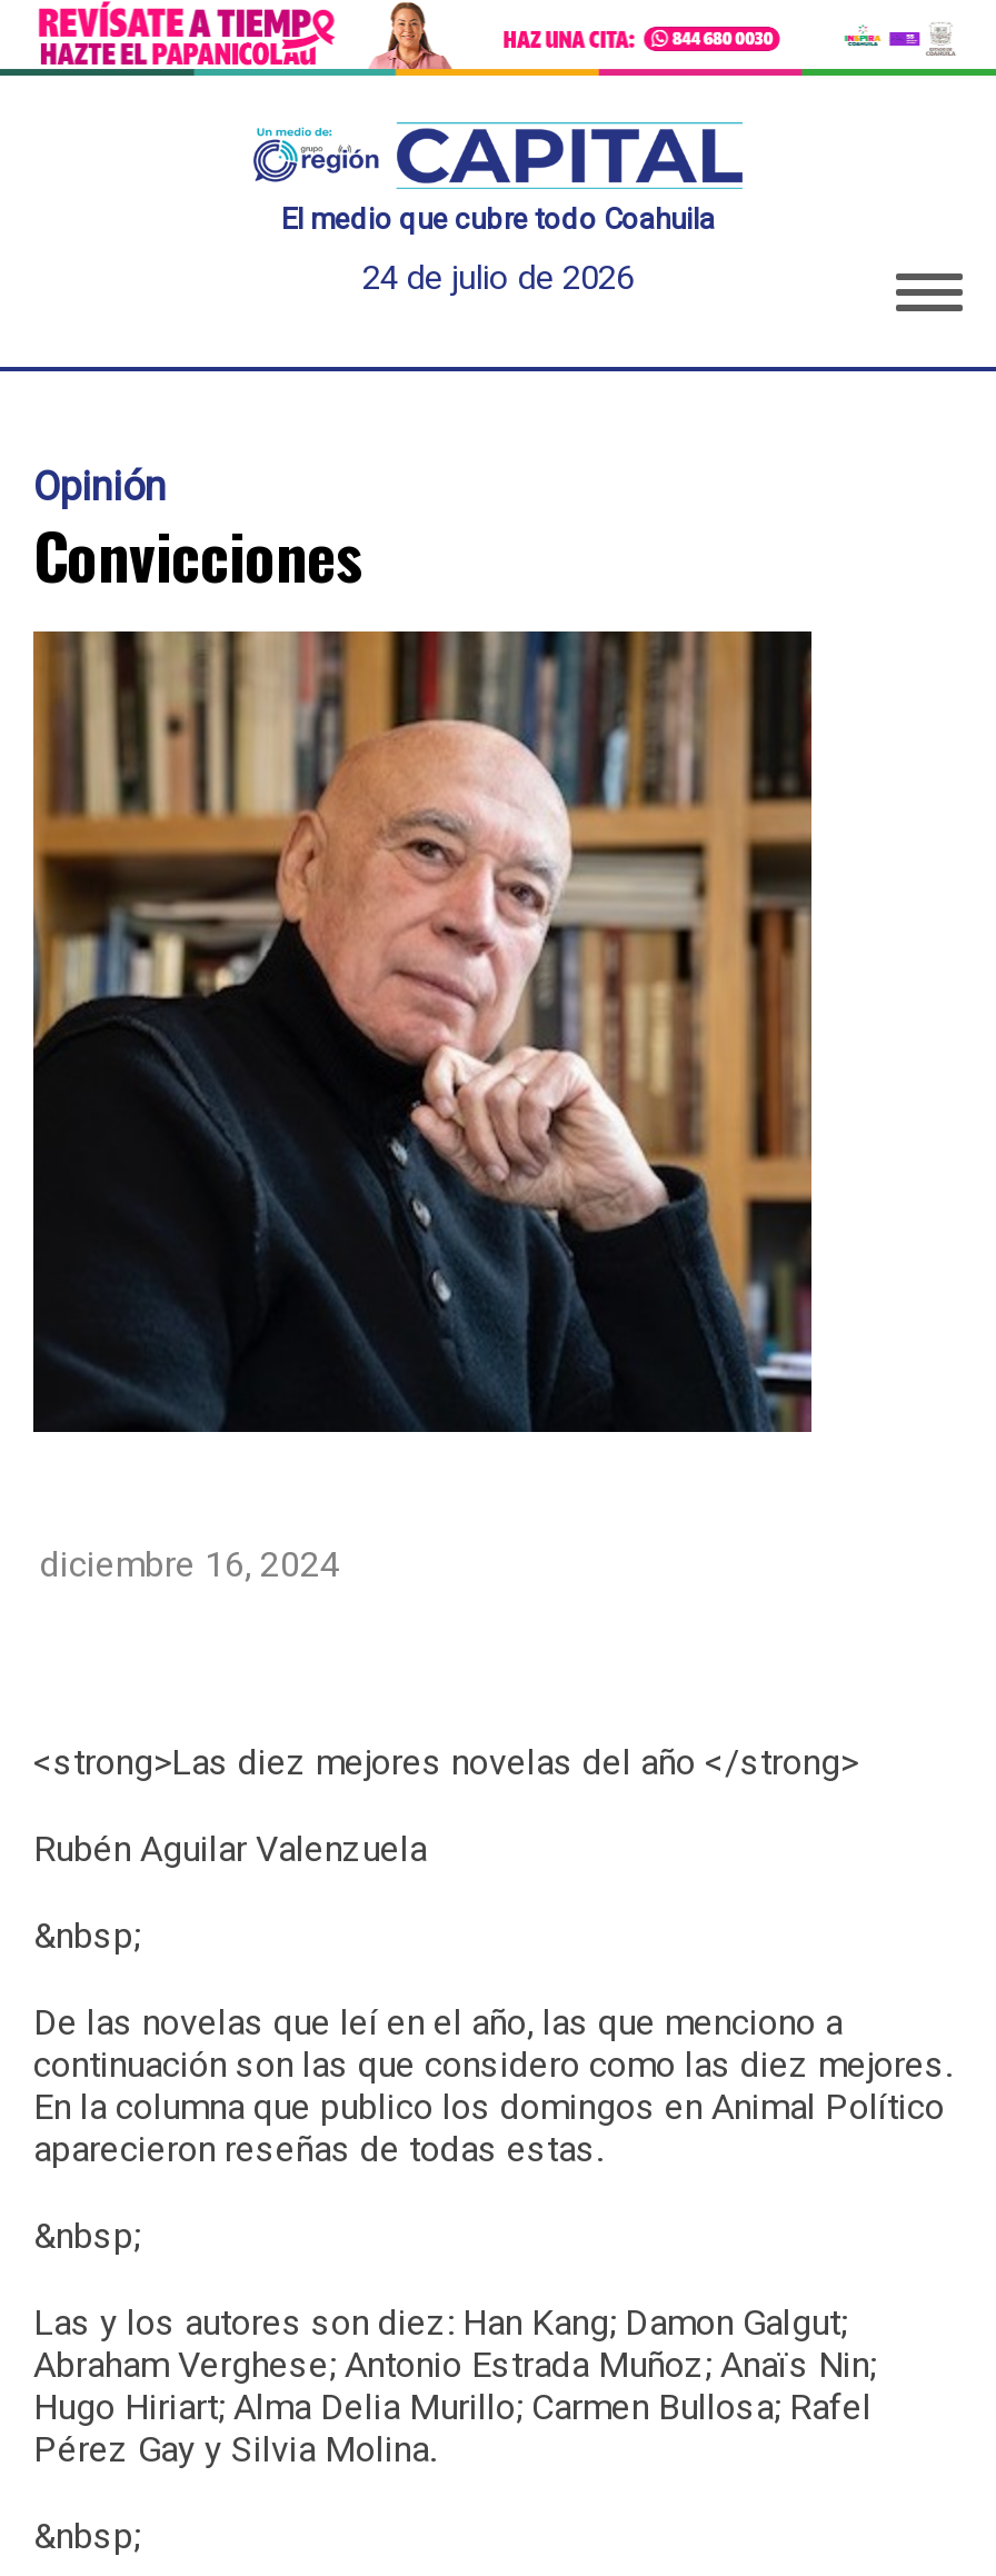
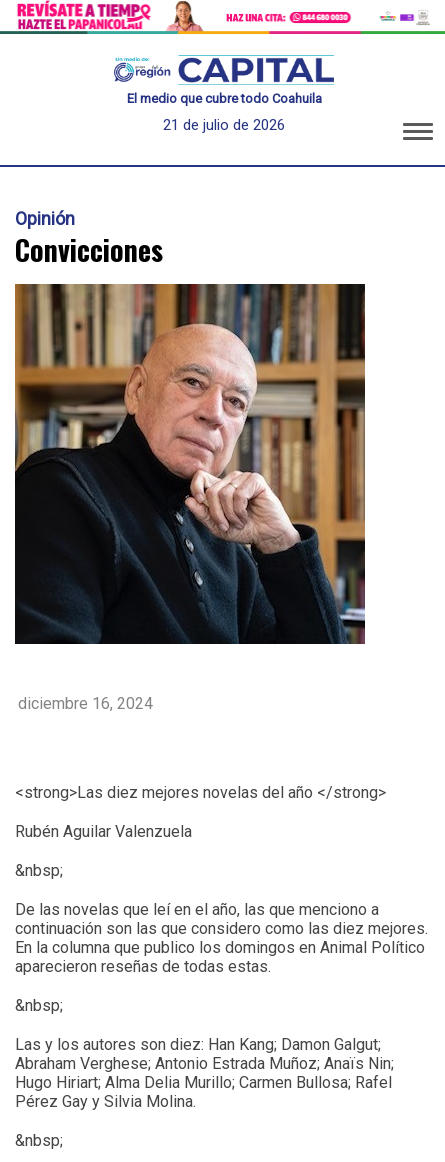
[362,258,634,298] 24 de julio de 2026 -> [163,116,285,134] 21 de julio de 2026

